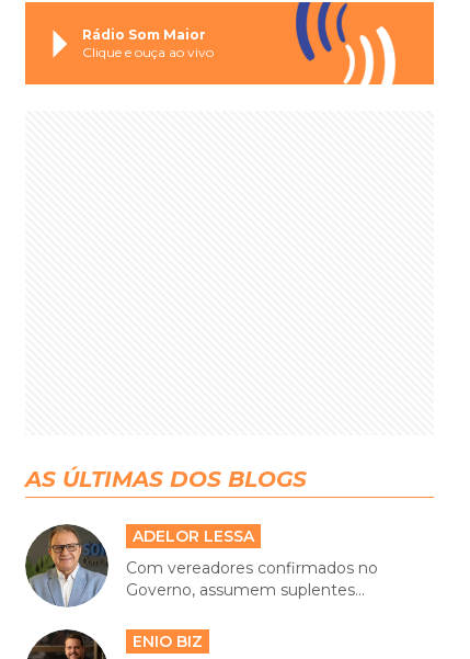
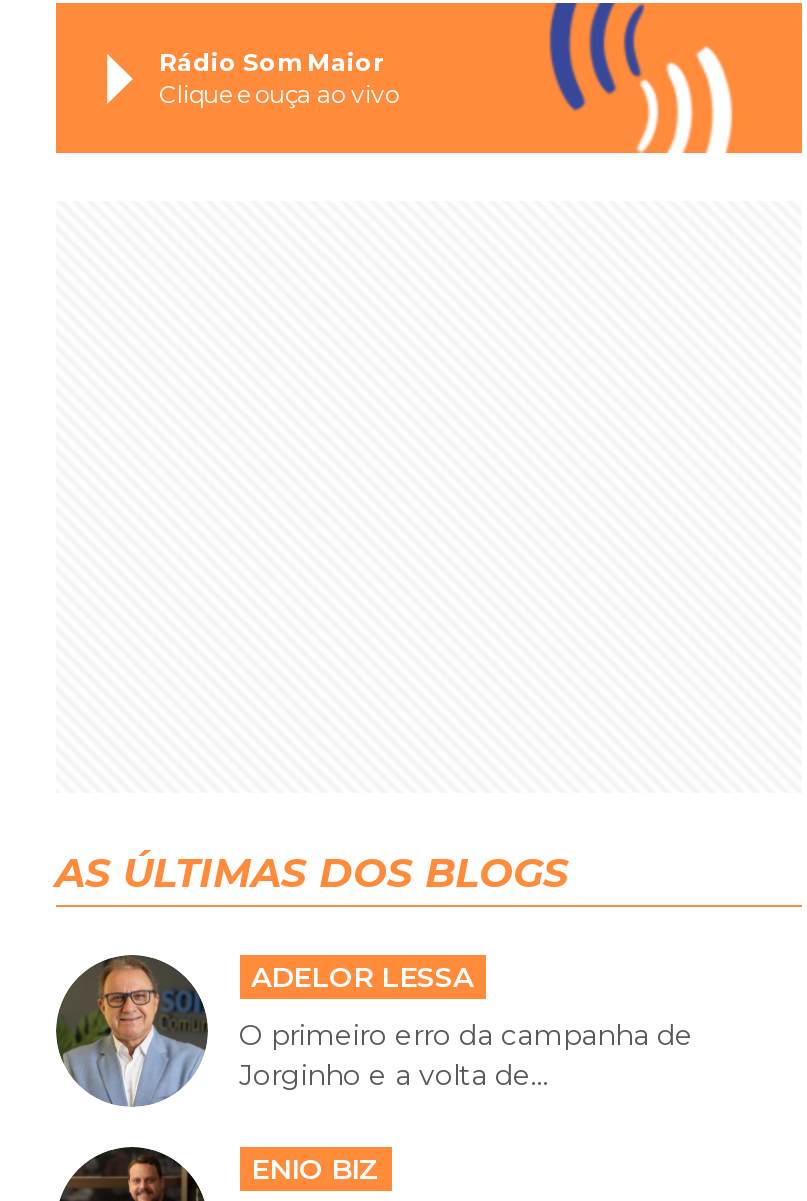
[125,558,377,600] Com vereadores confirmados no | Governo, assumem suplentes... -> [239,1017,693,1093] O primeiro erro da campanha de | Jorginho e a volta de...

